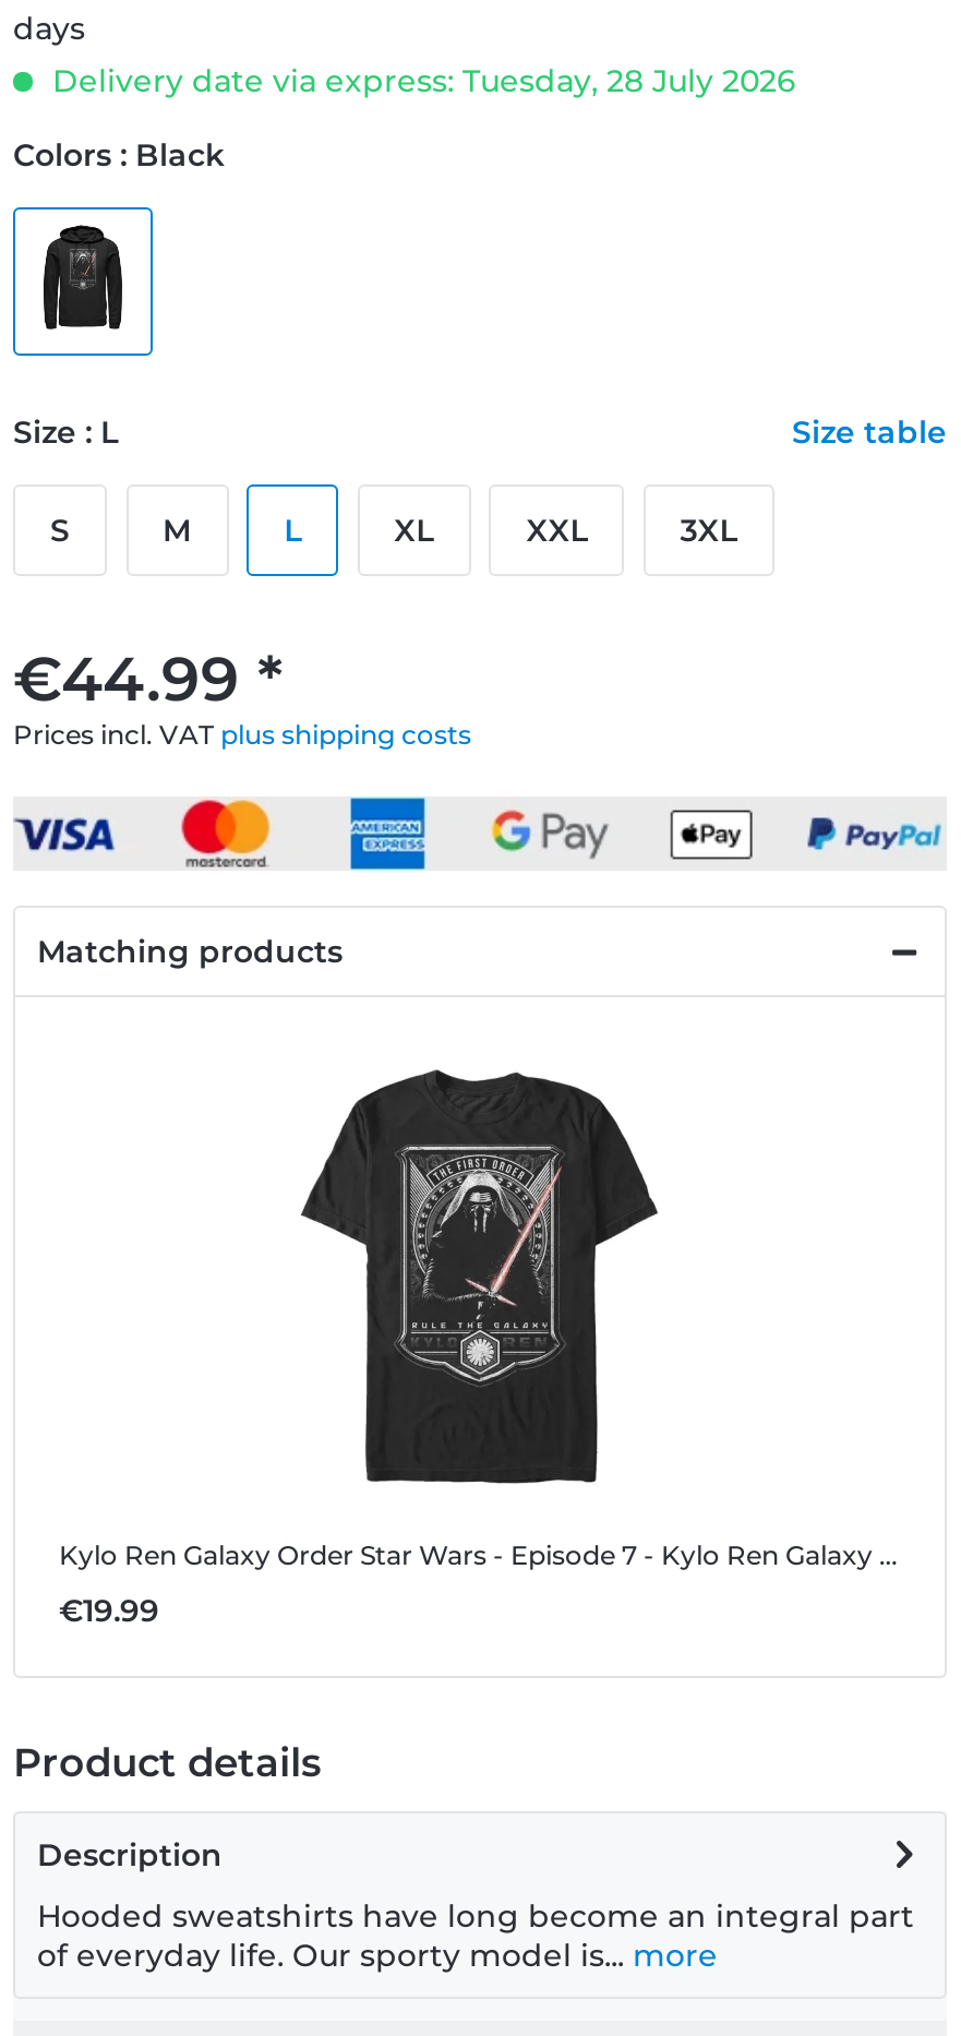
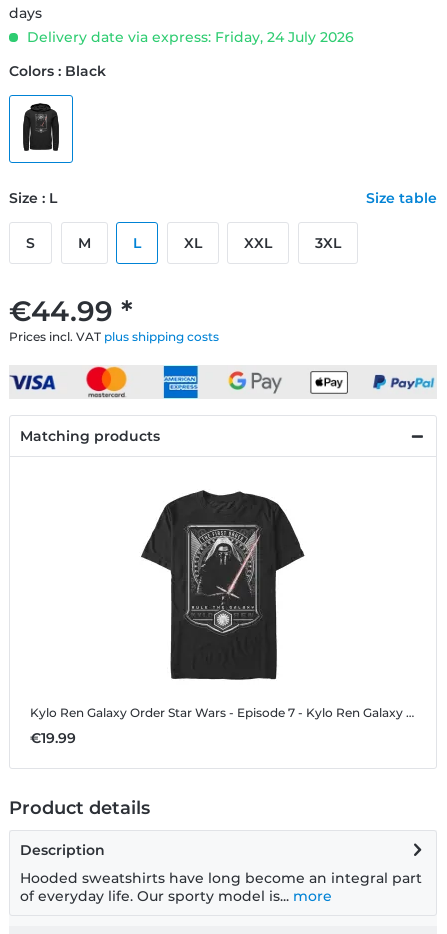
[44,60,796,100] Delivery date via express: Tuesday, 28 July 2026 -> [23,28,354,46] Delivery date via express: Friday, 24 July 2026

